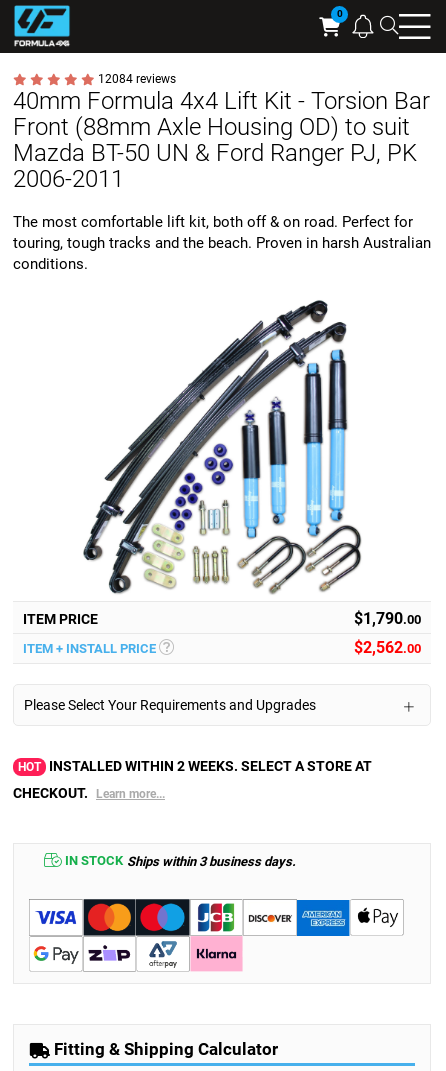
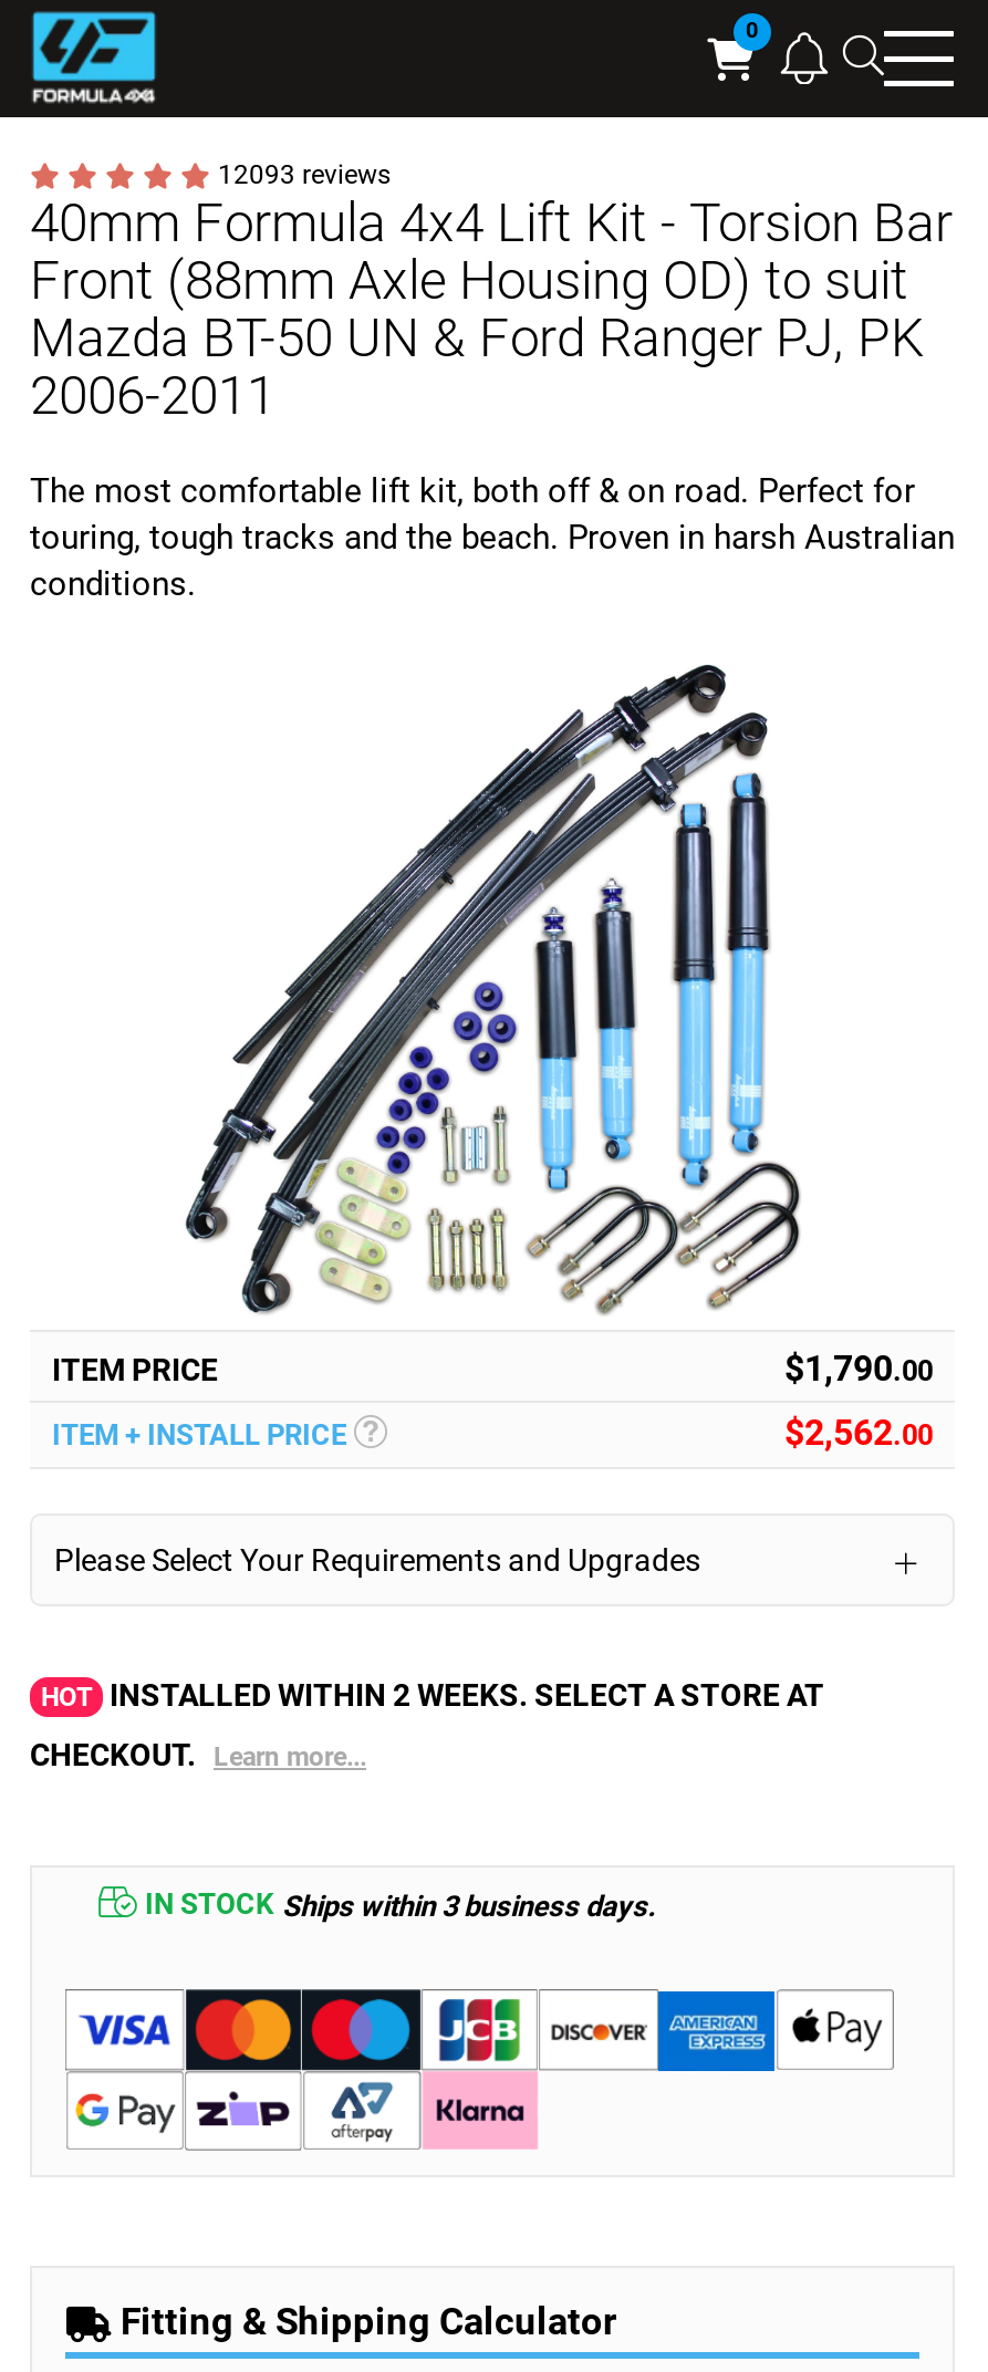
[98,72,176,86] 12084 reviews -> [218,159,391,190] 12093 reviews

